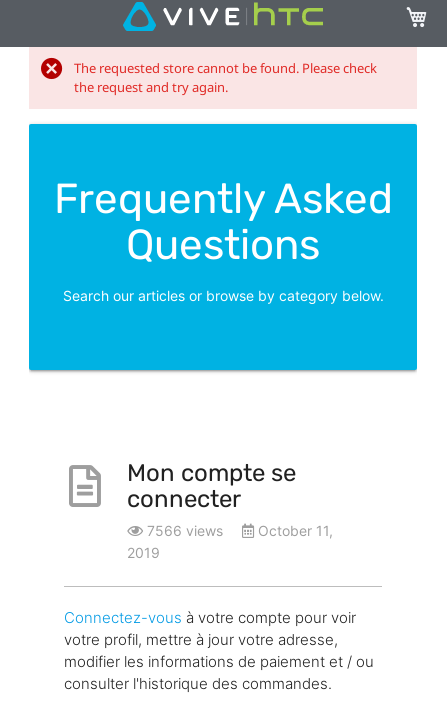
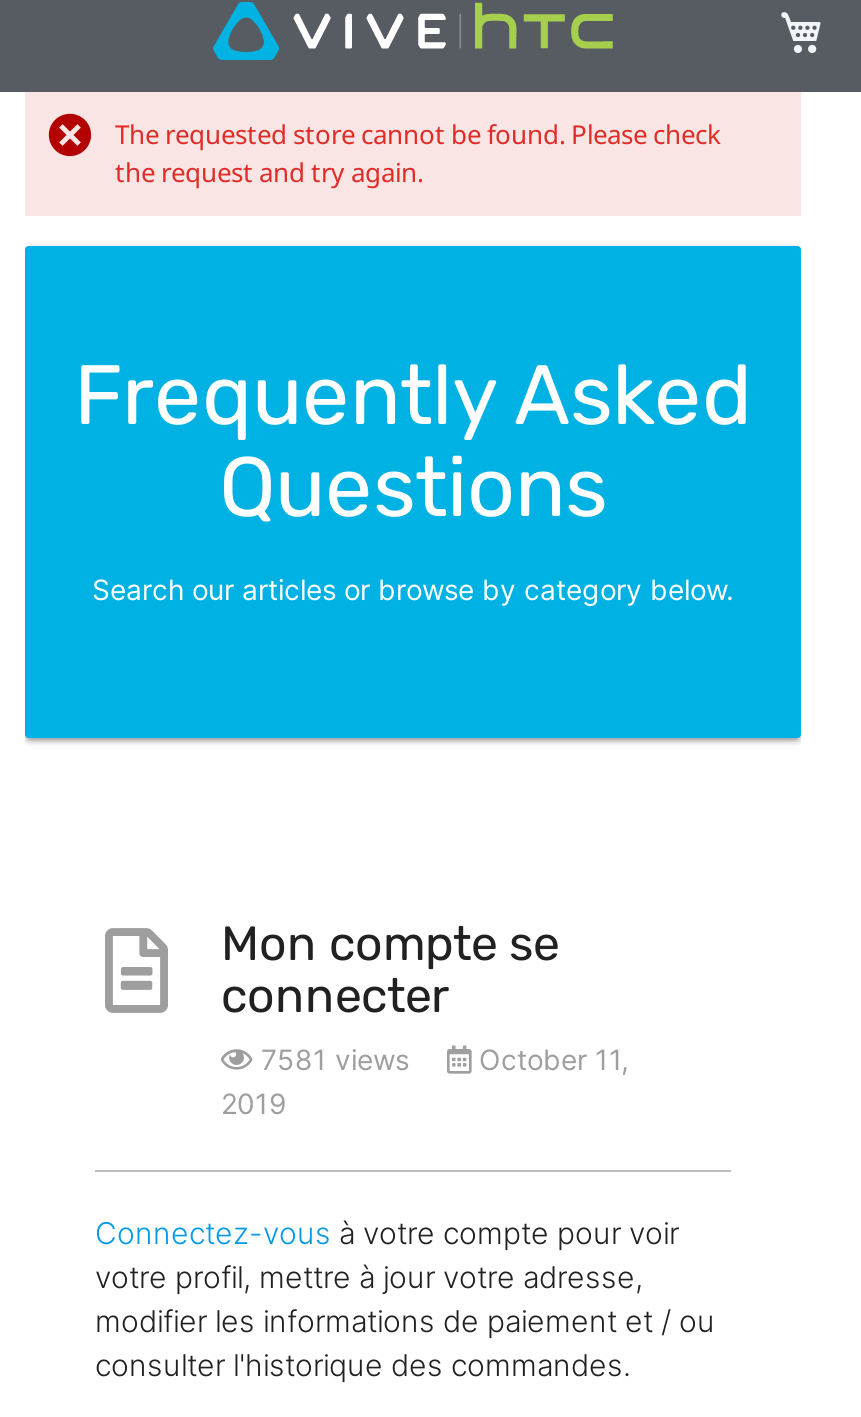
[143,522,333,539] 7566 views October 11, -> [253,1042,629,1076] 7581 views October 11,

